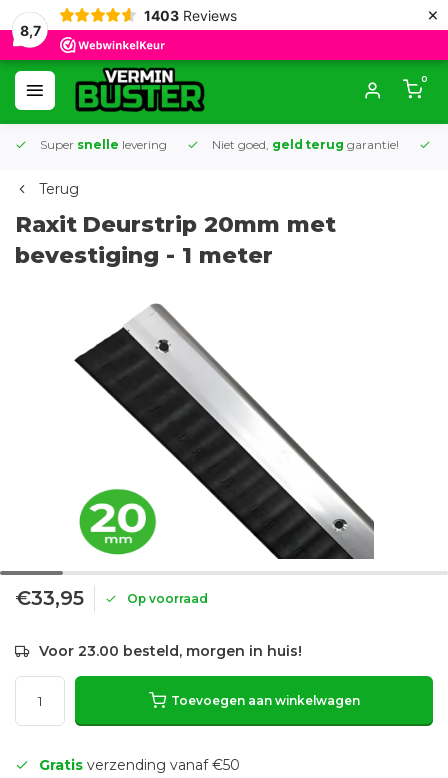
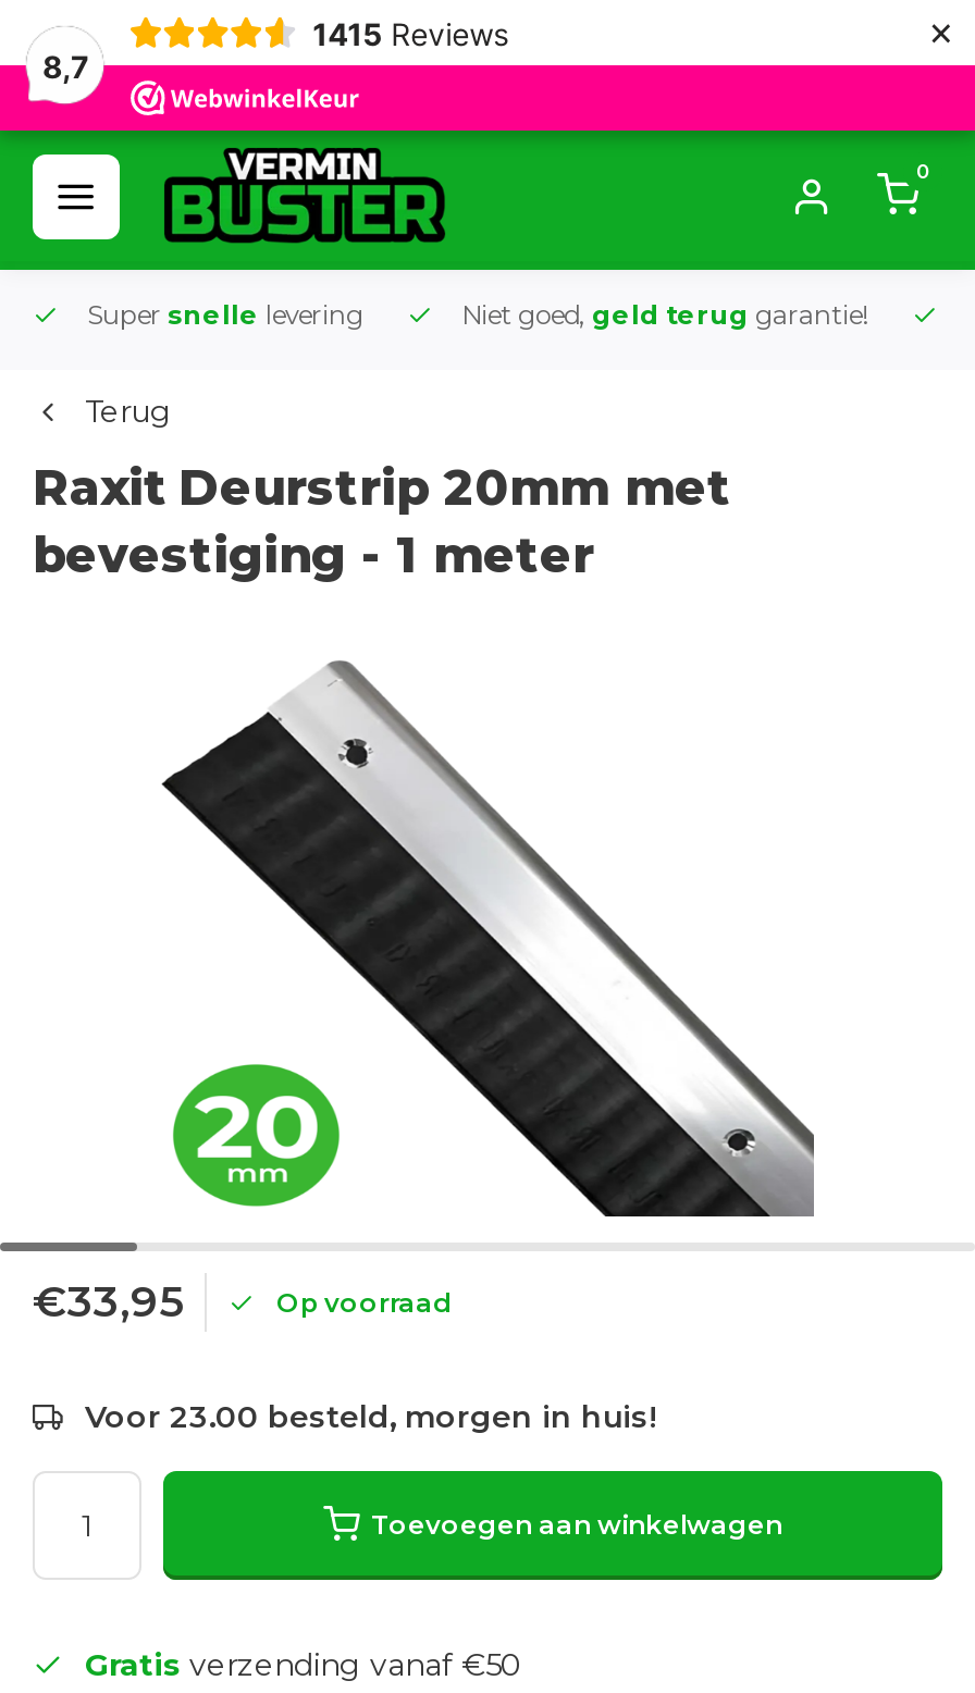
[144,6,237,23] 1403 Reviews -> [313,14,508,51] 1415 Reviews

